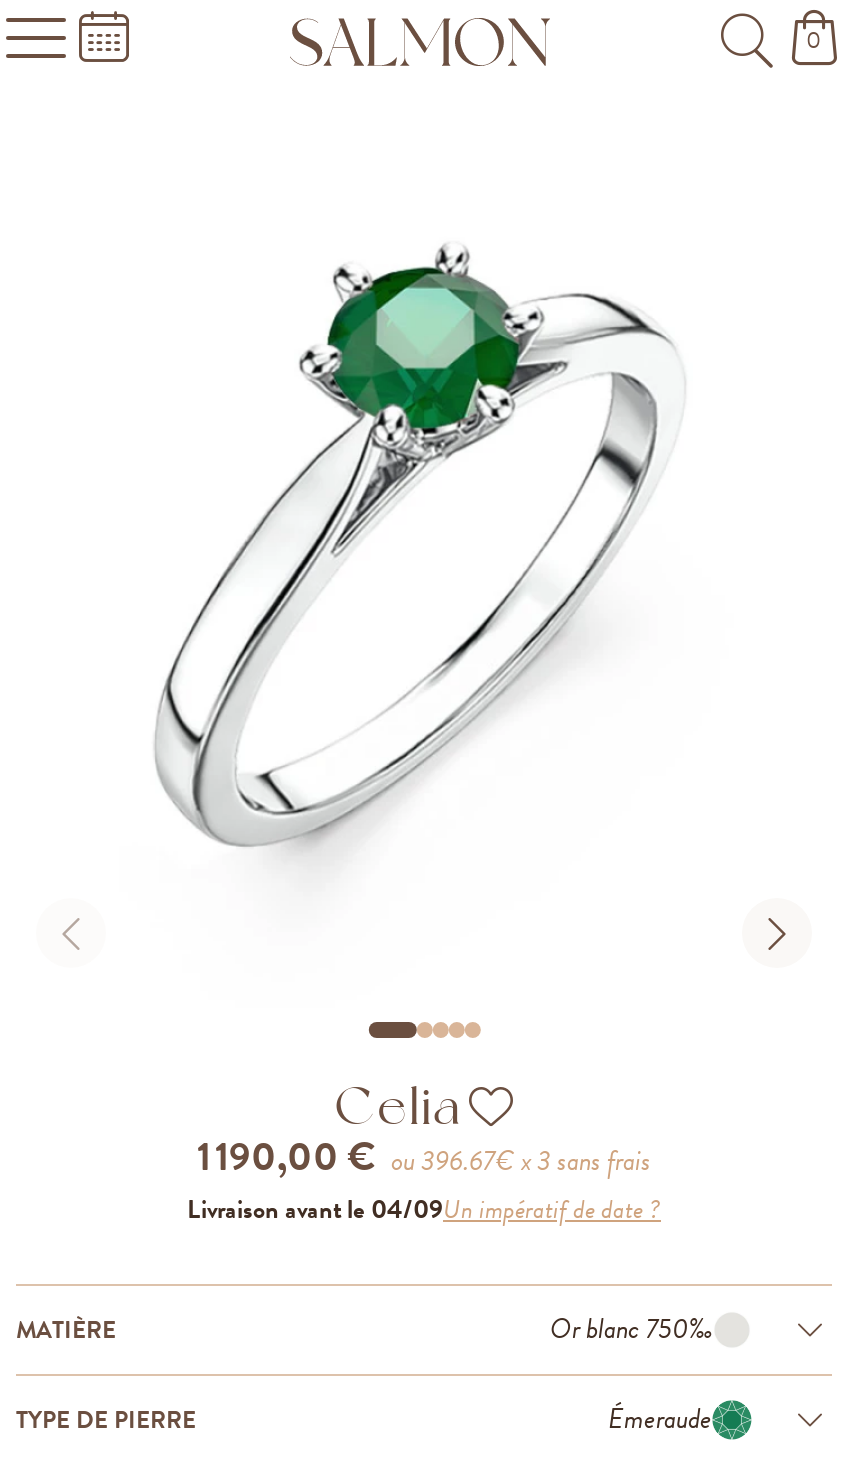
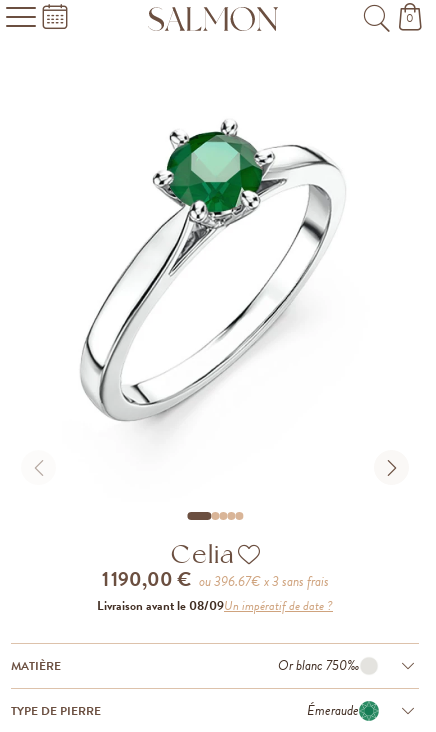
[187,1190,661,1228] Livraison avant le 04/09Un impératif de date ? -> [97,596,333,615] Livraison avant le 08/09Un impératif de date ?

